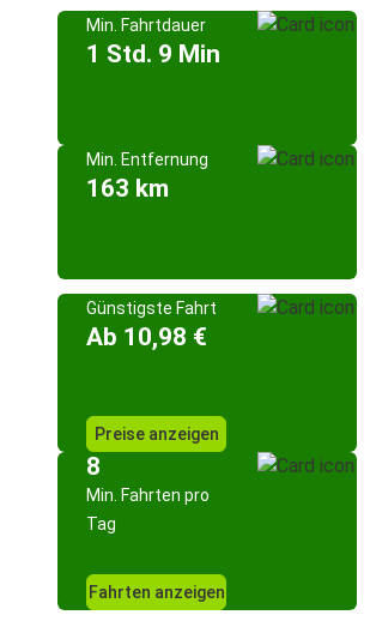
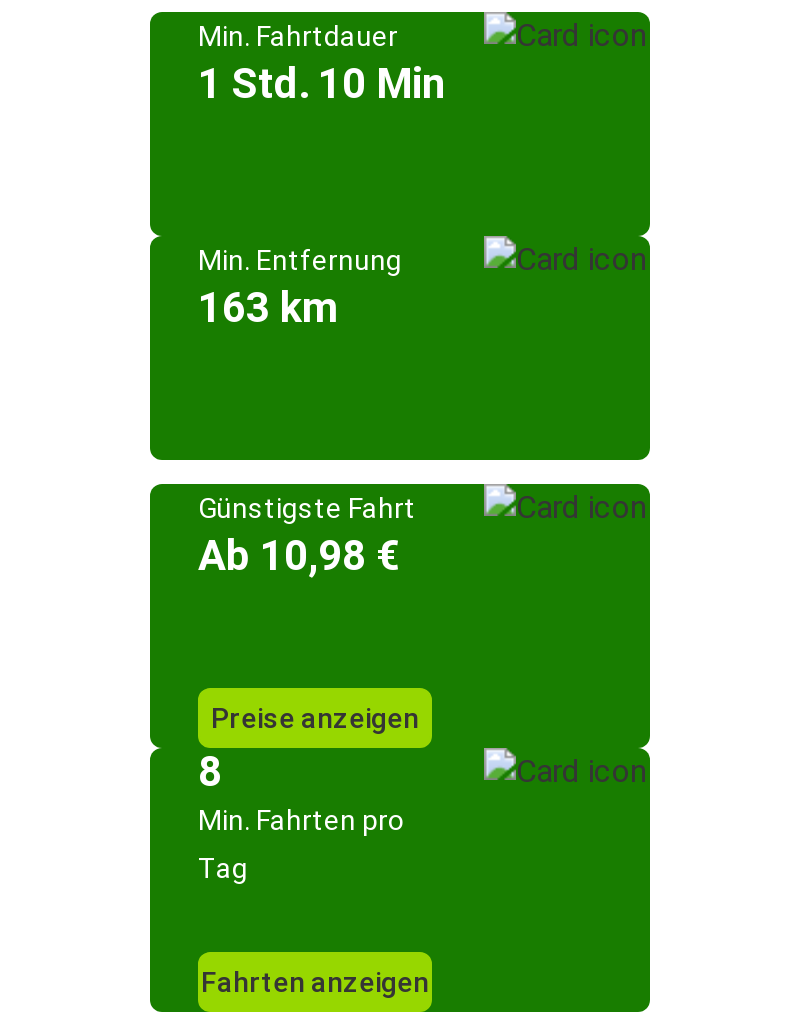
[86,40,220,68] 1 Std. 9 Min -> [198,60,446,108] 1 Std. 10 Min

